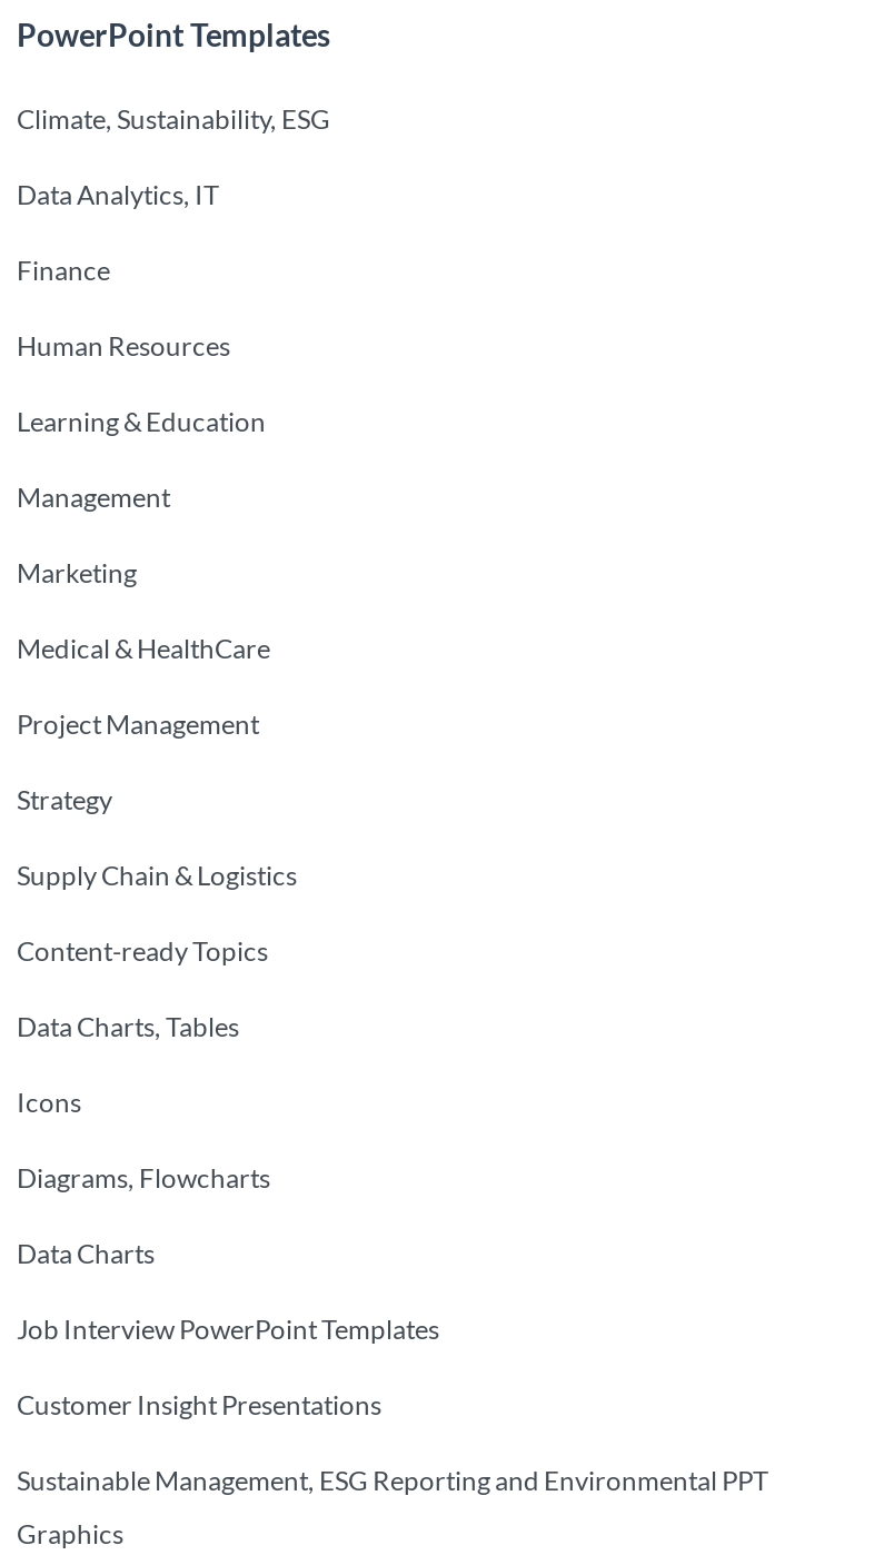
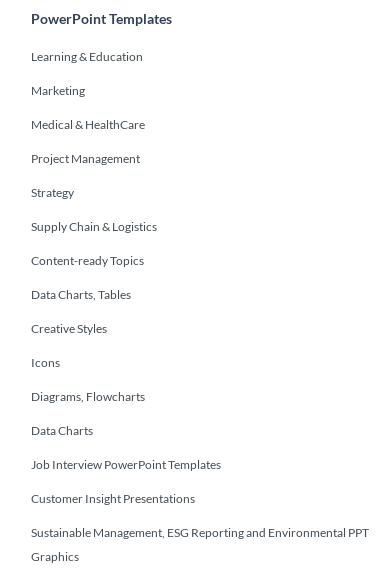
[17,101,330,362] Climate, Sustainability, ESG | Data Analytics, IT | Finance | Human Resources -> none
[17,480,170,513] Management -> none
moved [17,555,297,1042] -> [31,83,157,302]: Marketing | Medical & HealthCare | Project Management | Strategy | Supply Chain & Logistics | Content-ready Topics | Data Charts, Tables
none -> [31,321,107,336] Creative Styles

